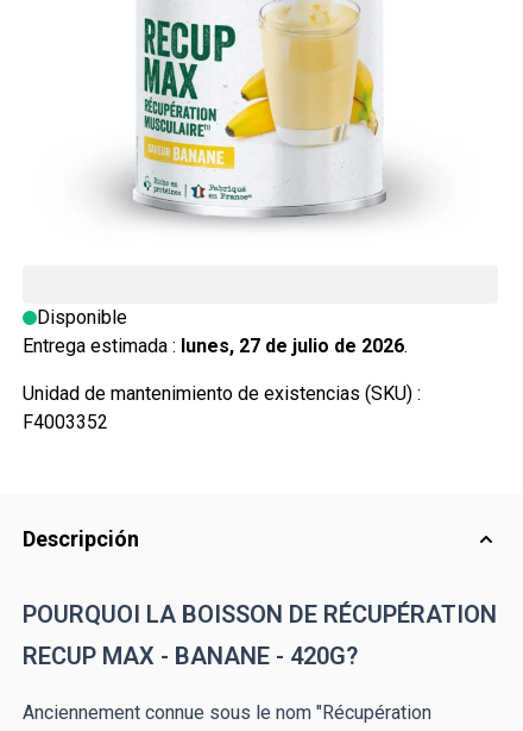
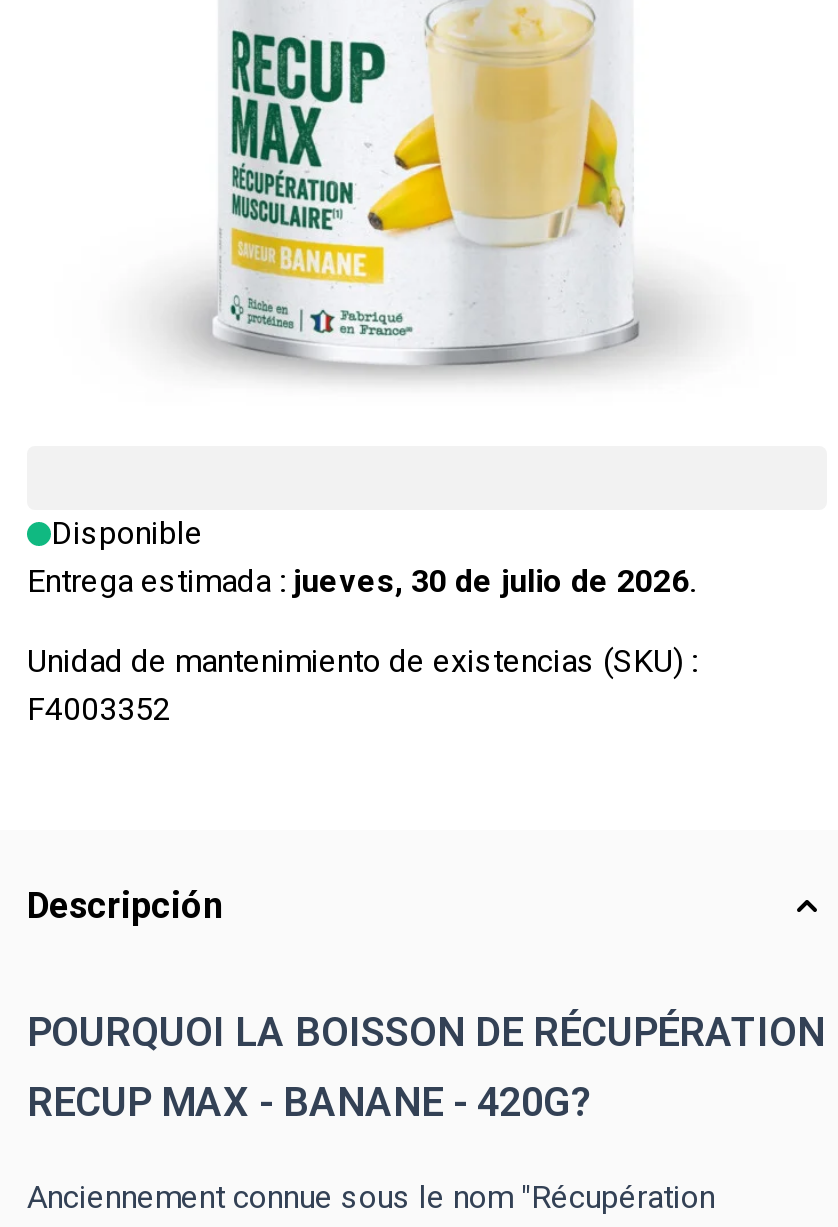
[23,335,408,357] Entrega estimada : lunes, 27 de julio de 2026. -> [27,562,695,600] Entrega estimada : jueves, 30 de julio de 2026.

